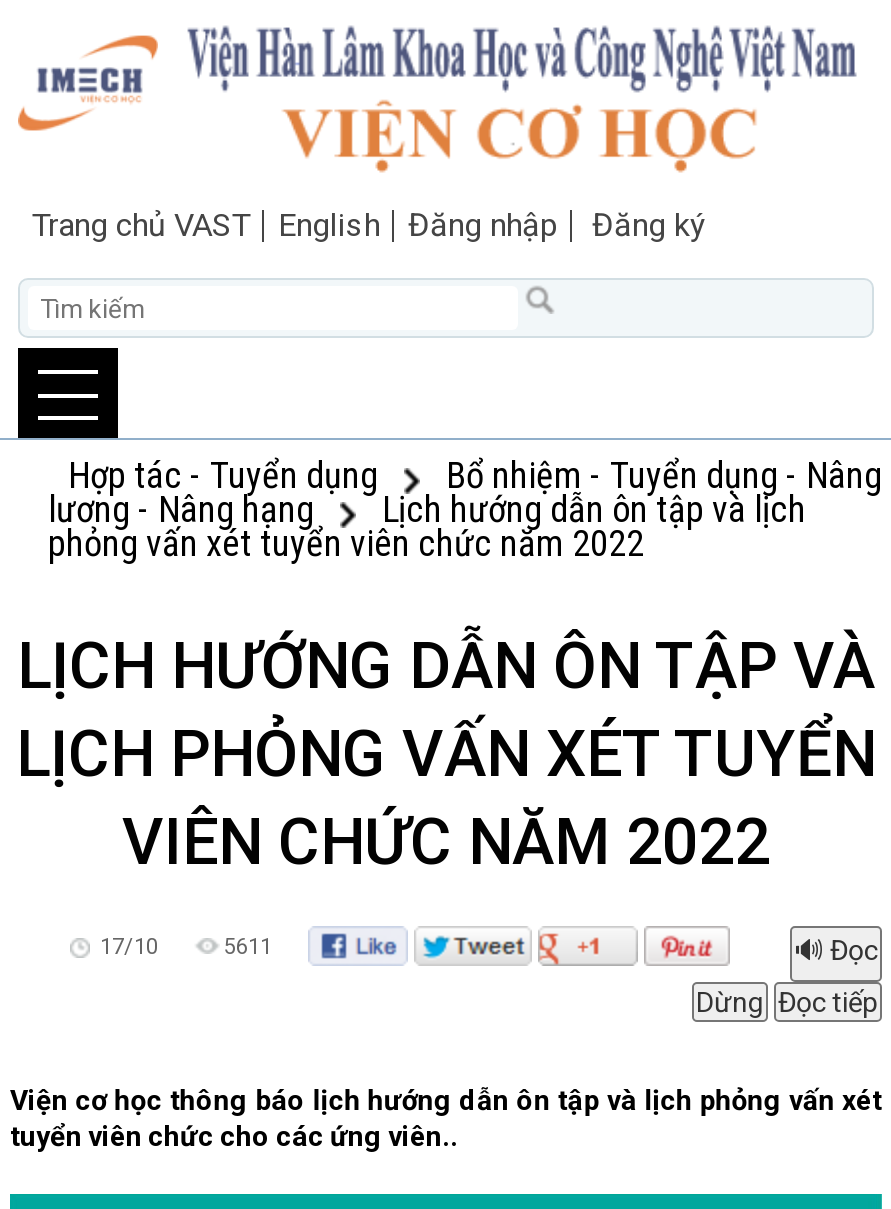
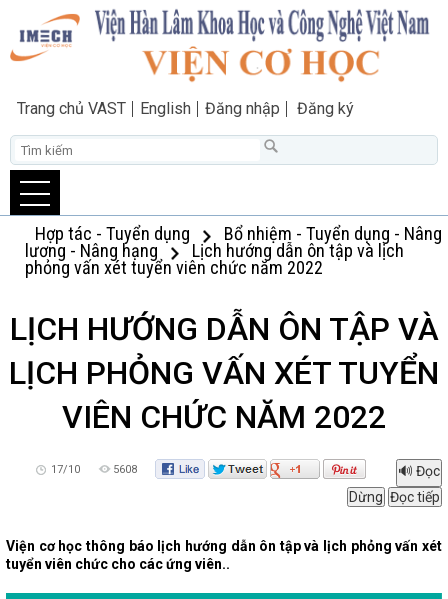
[224,933,272,959] 5611 -> [113,463,137,476] 5608

